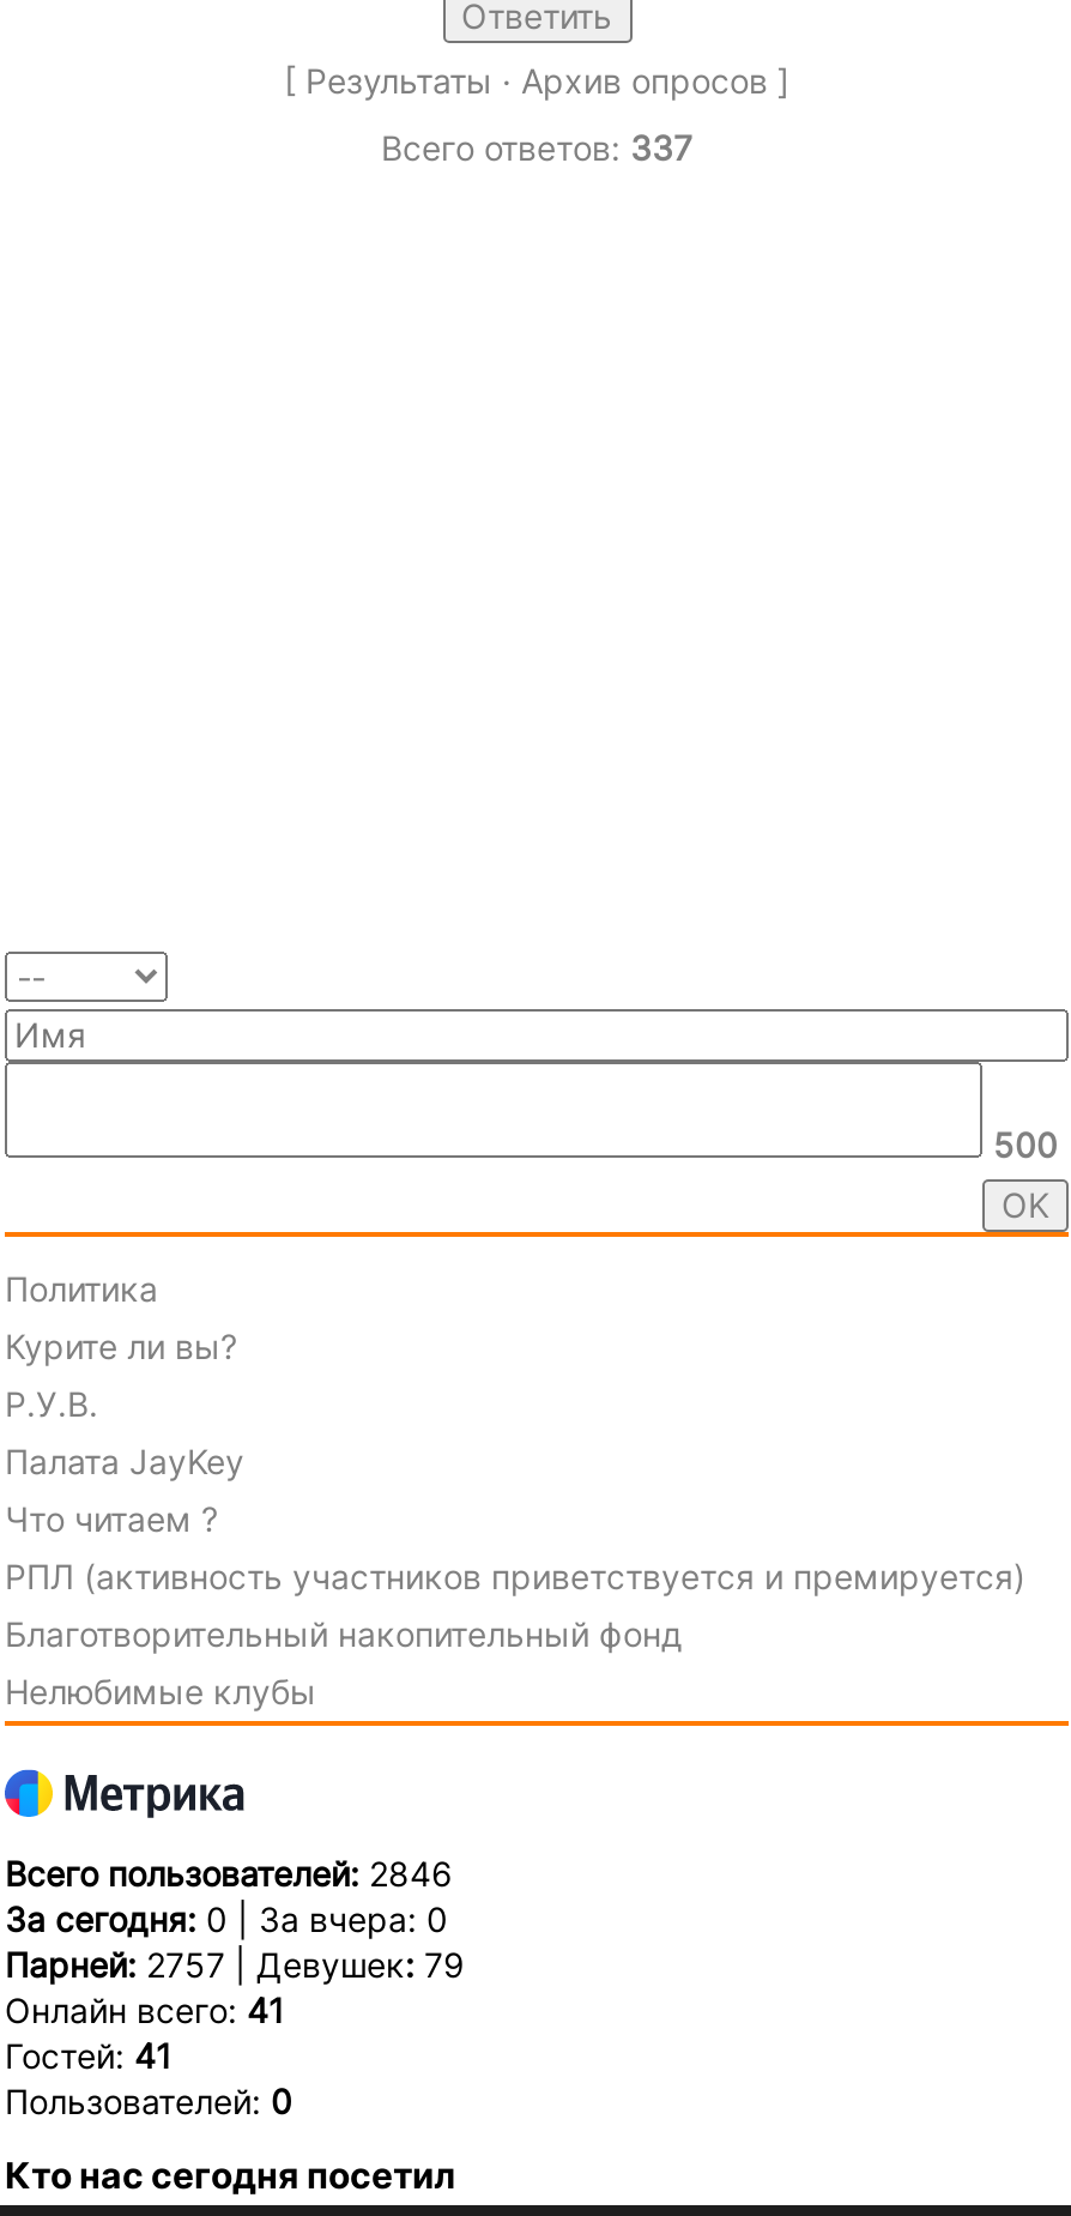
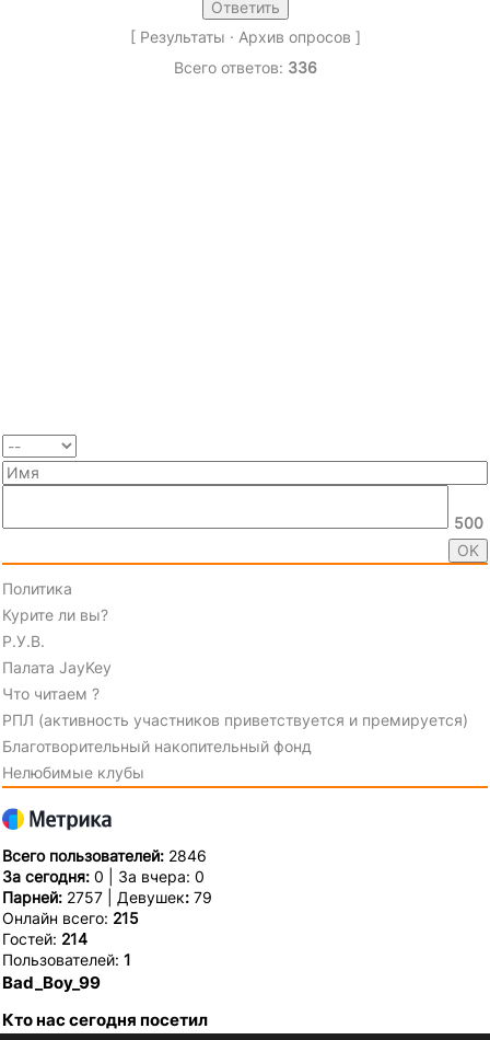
[381,126,692,167] Всего ответов: 337 -> [173,58,317,76] Всего ответов: 336
[5,1990,292,2122] Онлайн всего: 41 | Гостей: 41 | Пользователей: 0 -> [2,909,139,993] Онлайн всего: 215 | Гостей: 214 | Пользователей: 1 | Bad_Boy_99

